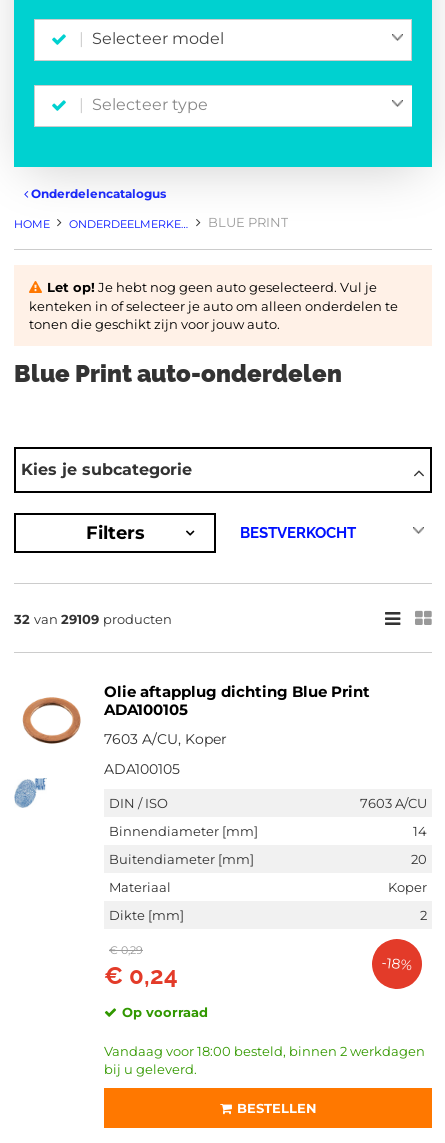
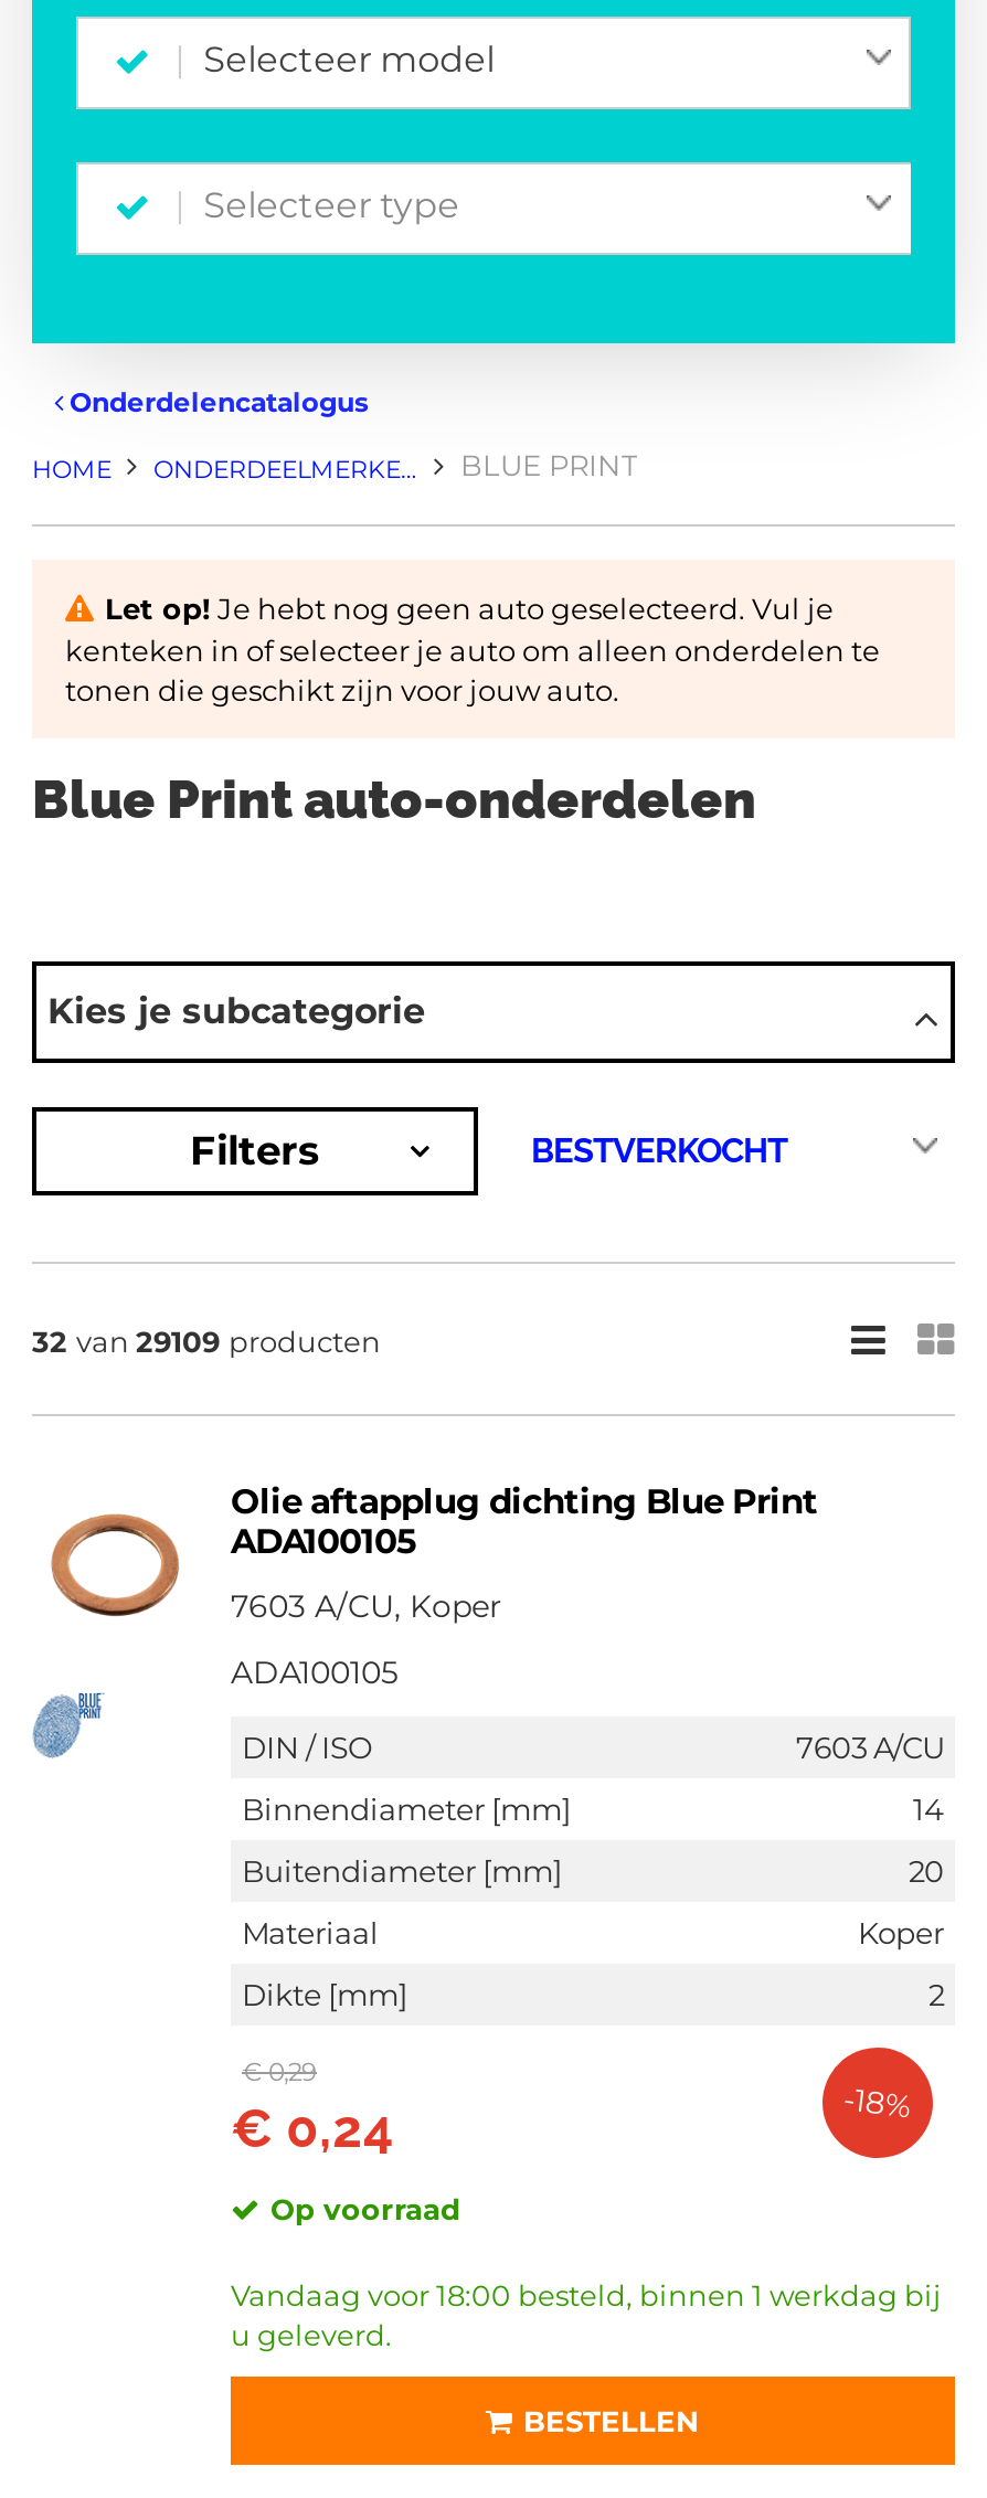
[104,1043,425,1077] Vandaag voor 18:00 besteld, binnen 2 werkdagen | bij u geleverd. -> [231,2277,942,2352] Vandaag voor 18:00 besteld, binnen 1 werkdag bij | u geleverd.

